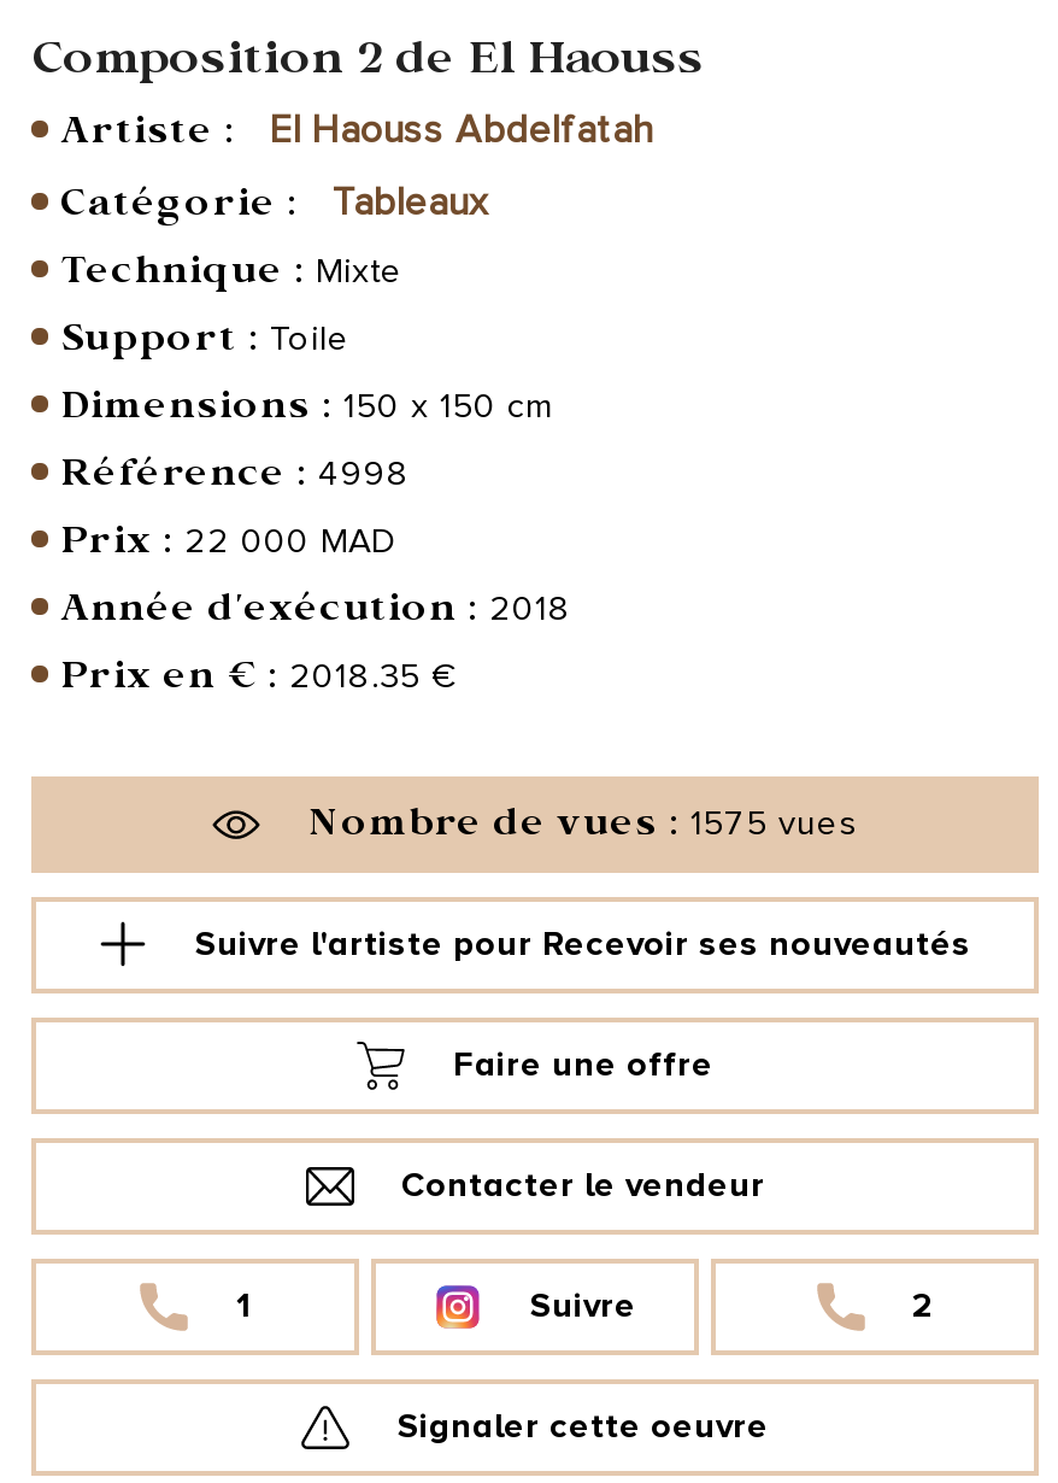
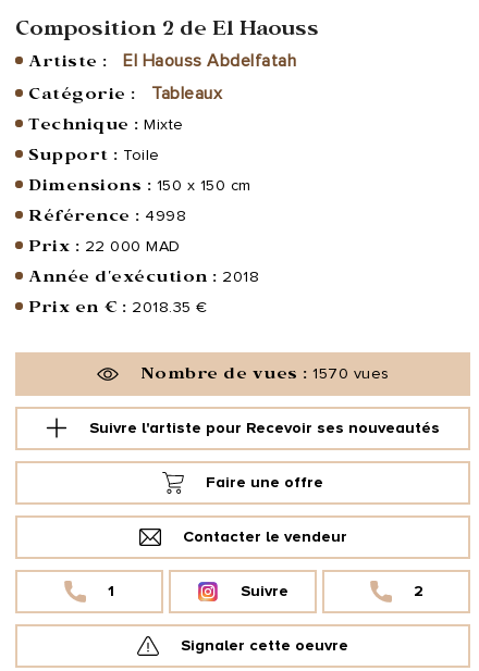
[308,796,858,863] Nombre de vues : 1575 vues -> [140,361,389,392] Nombre de vues : 1570 vues

